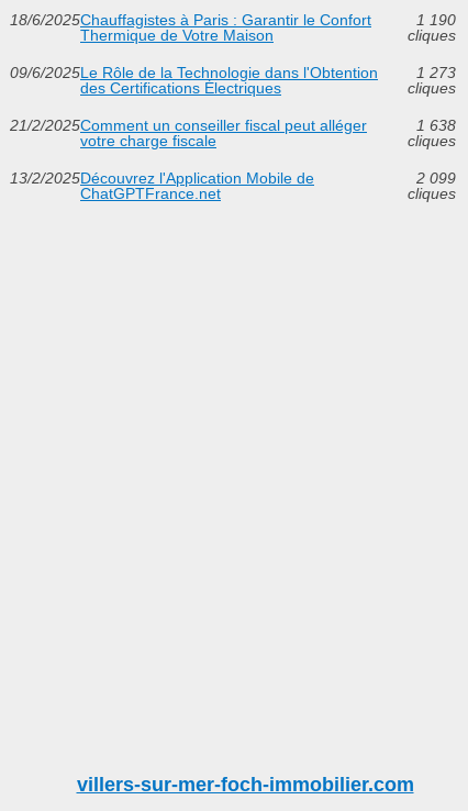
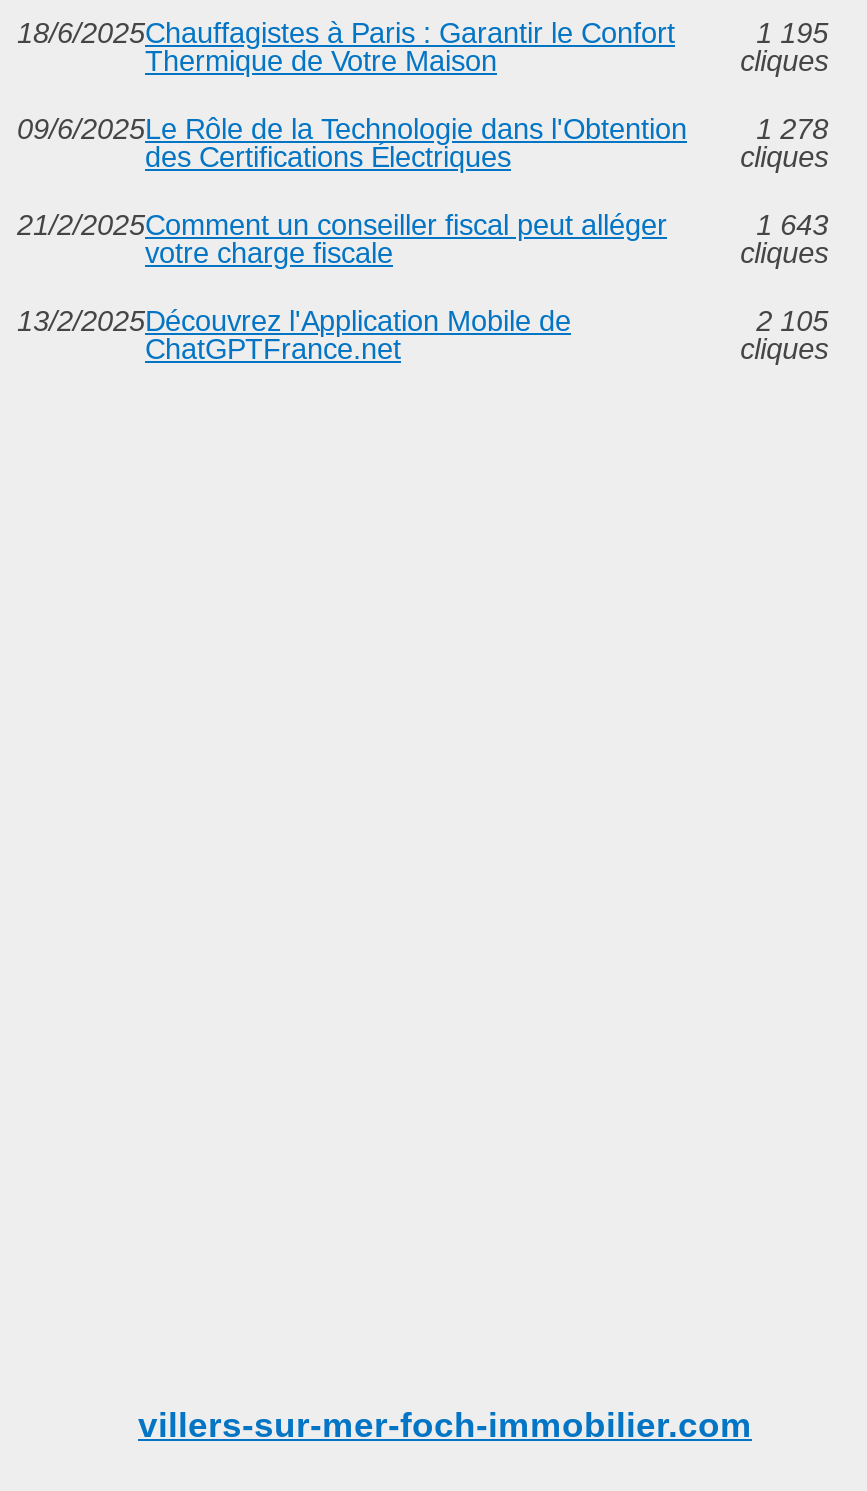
[416,11,455,29] 1 190 -> [756,18,828,50] 1 195
[416,64,455,82] 1 273 -> [756,114,828,146] 1 278
[416,117,455,134] 1 638 -> [756,210,828,242] 1 643
[416,170,455,187] 2 099 -> [756,306,828,338] 2 105

